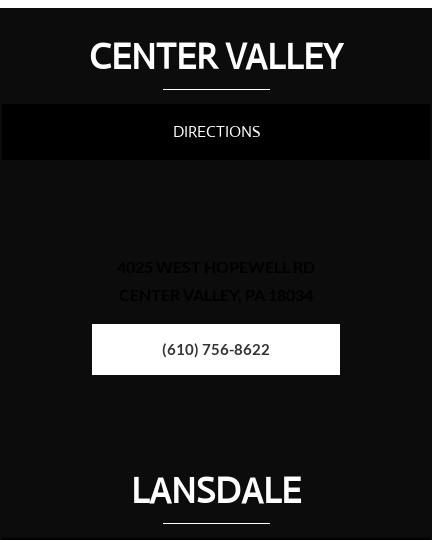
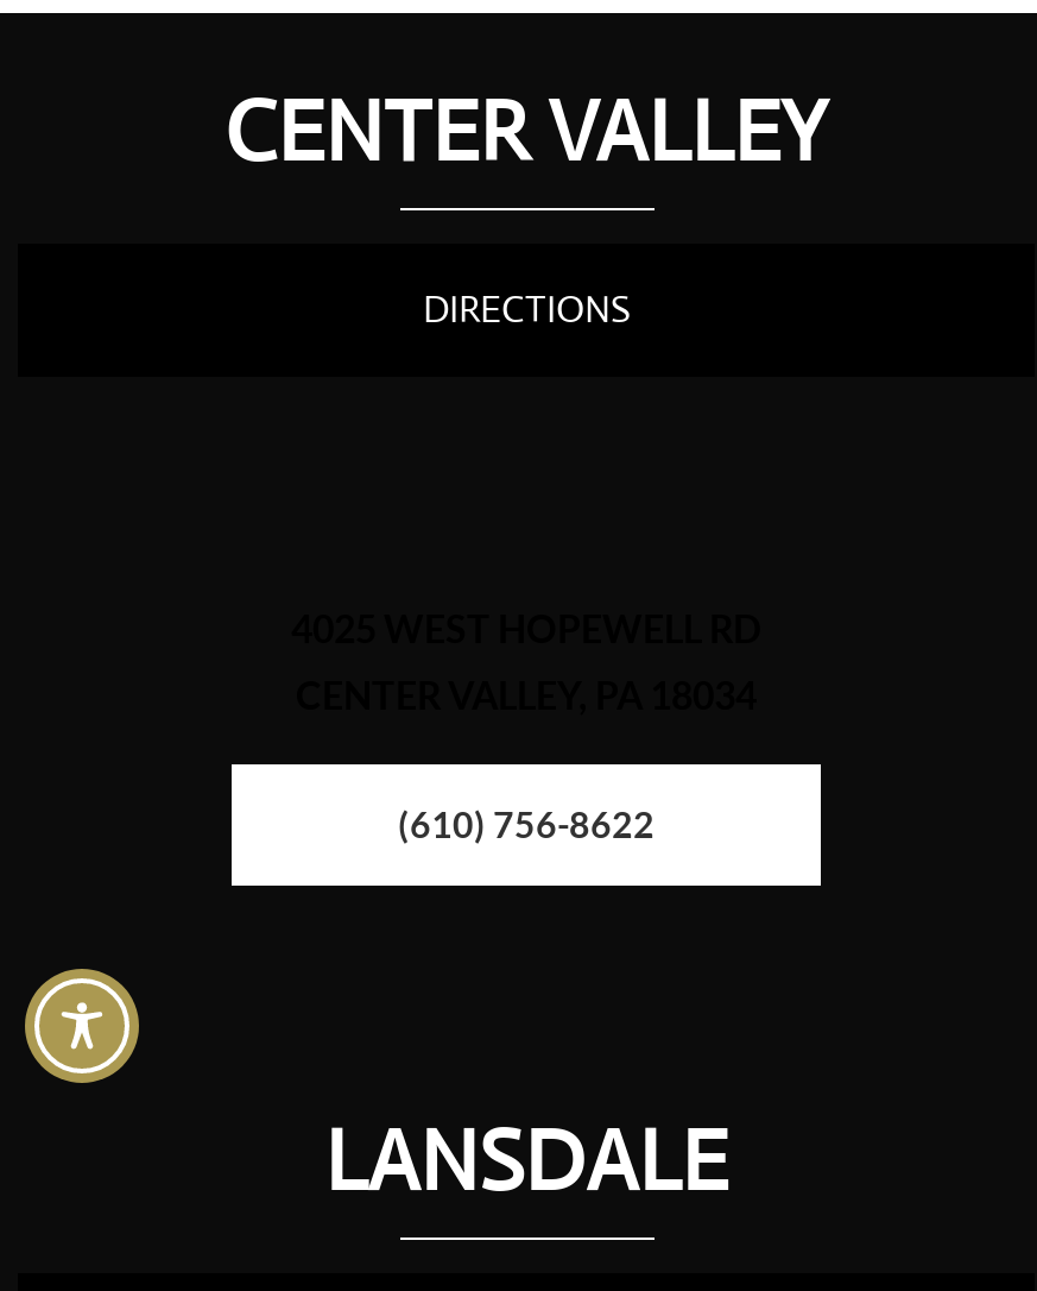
none -> [23,968,141,1084] [image]

